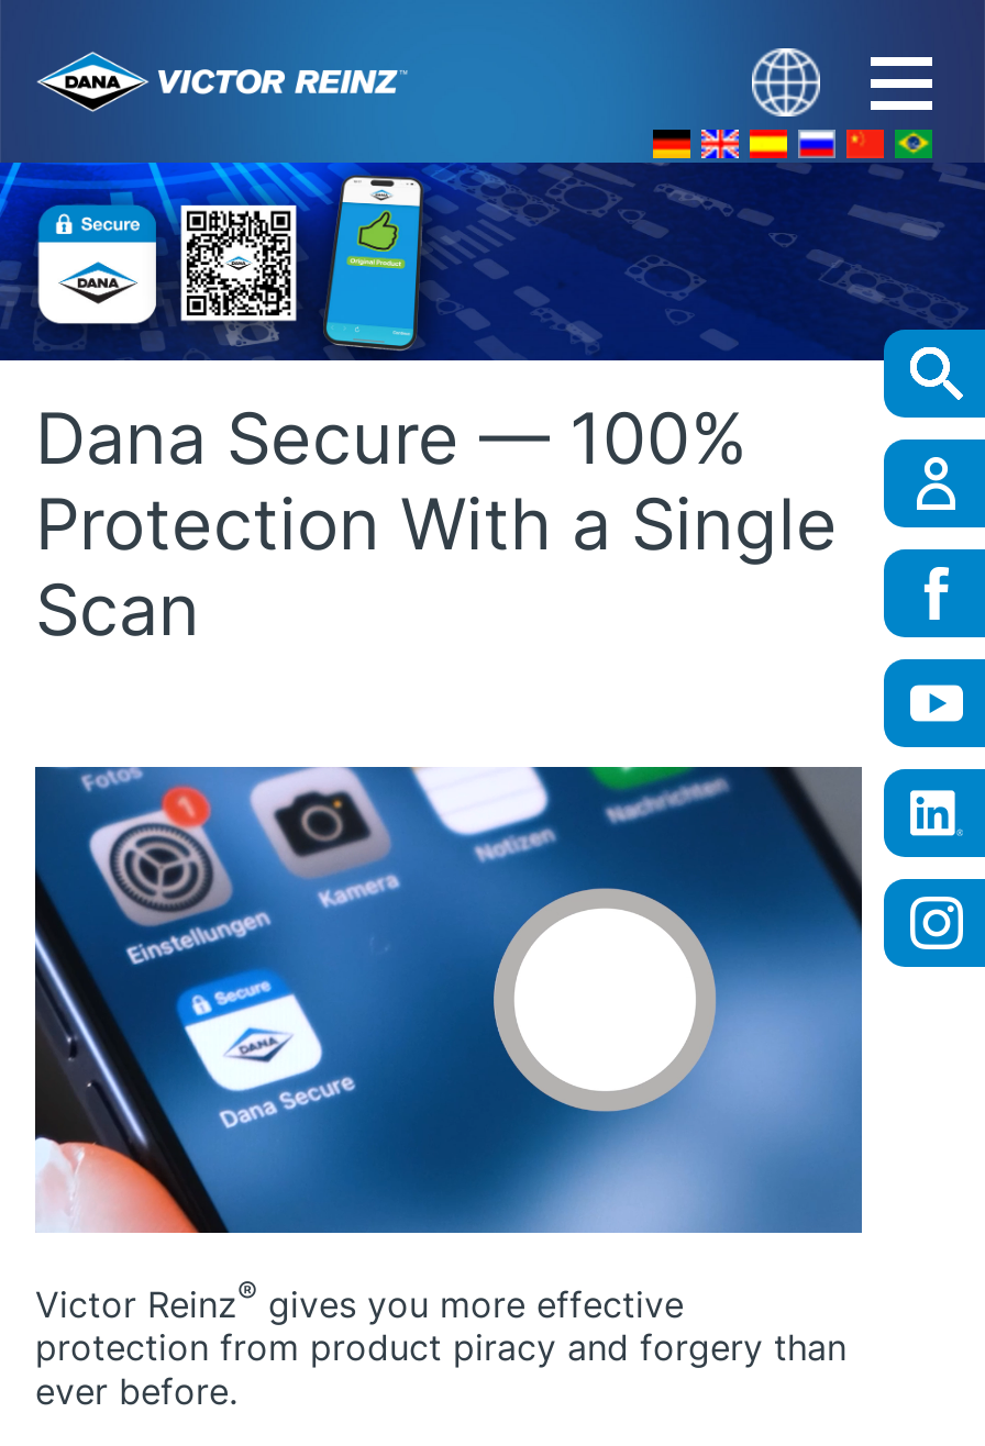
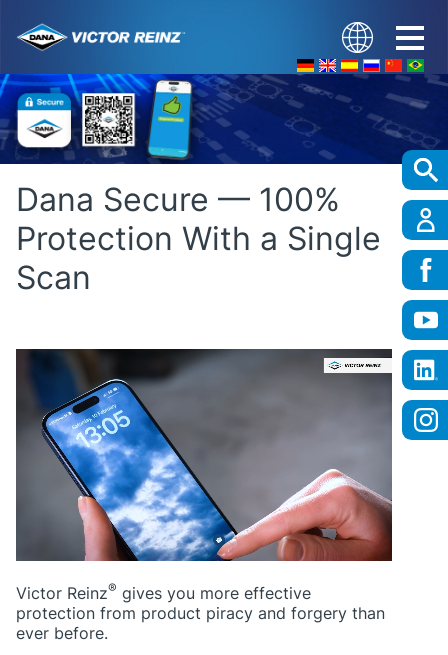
[33,765,864,1235] [image] -> [15,348,393,562] [image]

